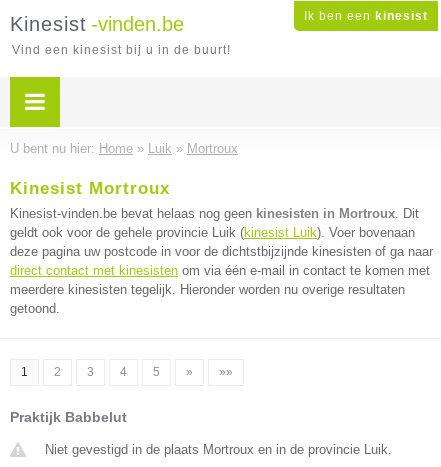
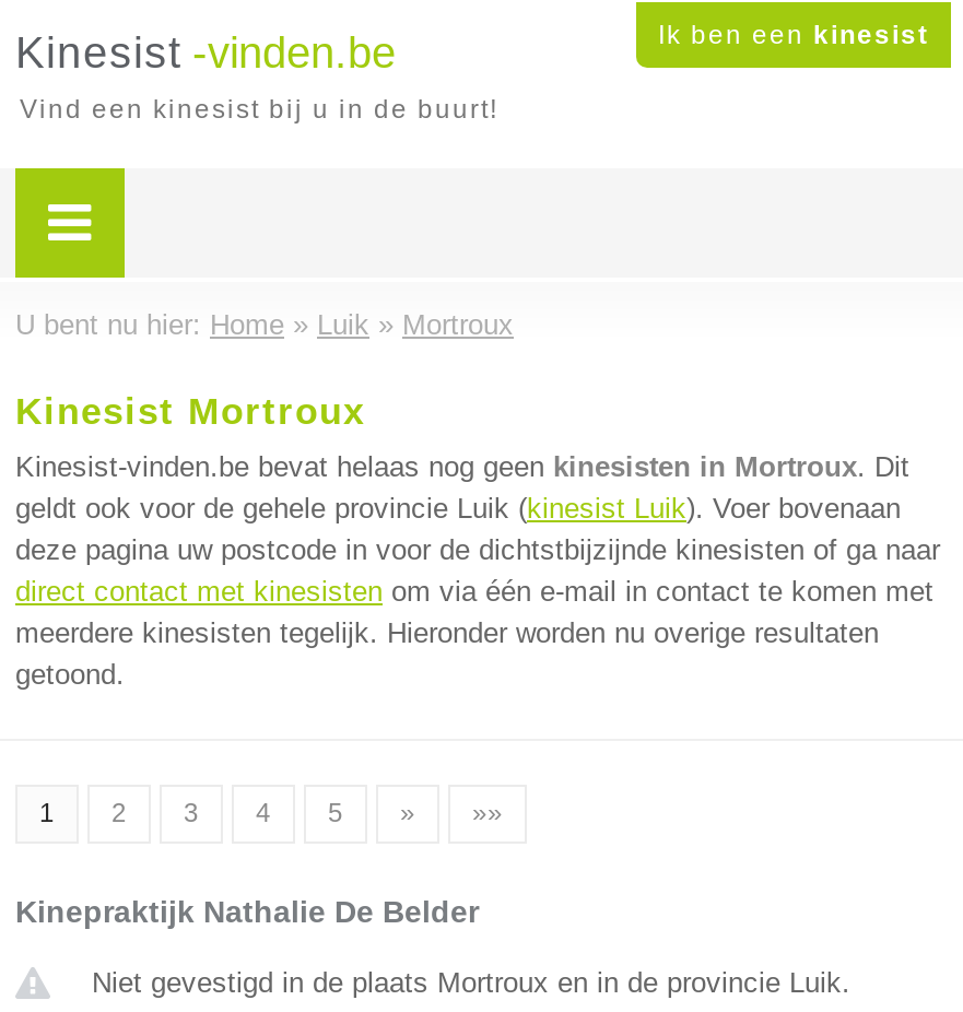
[10,409,127,425] Praktijk Babbelut -> [15,894,479,929] Kinepraktijk Nathalie De Belder

